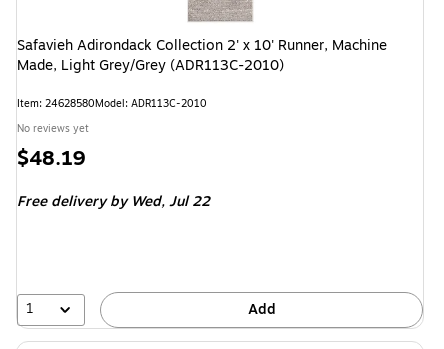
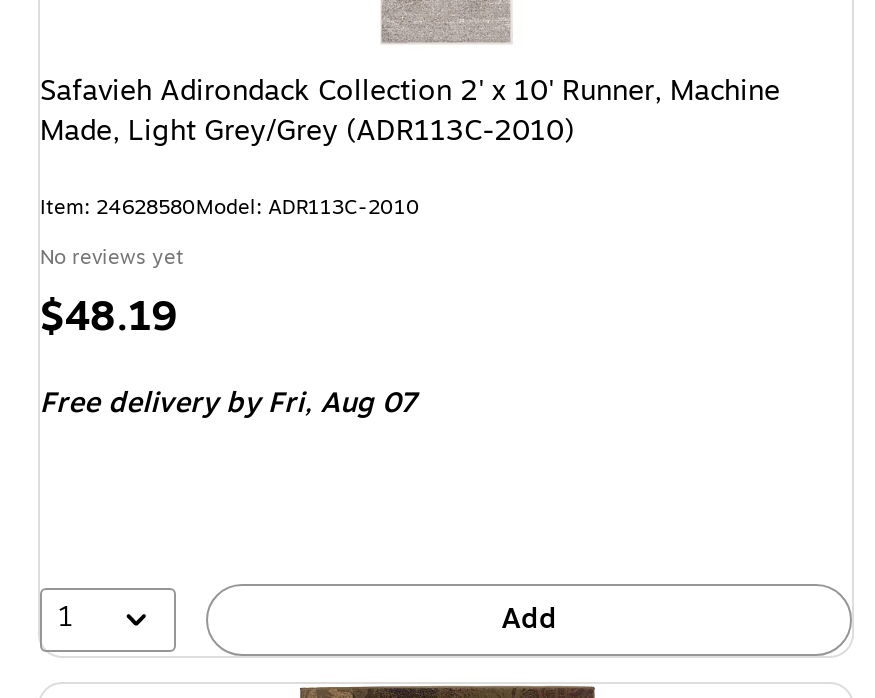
[17,191,210,212] Free delivery by Wed, Jul 22 -> [40,382,416,424] Free delivery by Fri, Aug 07

